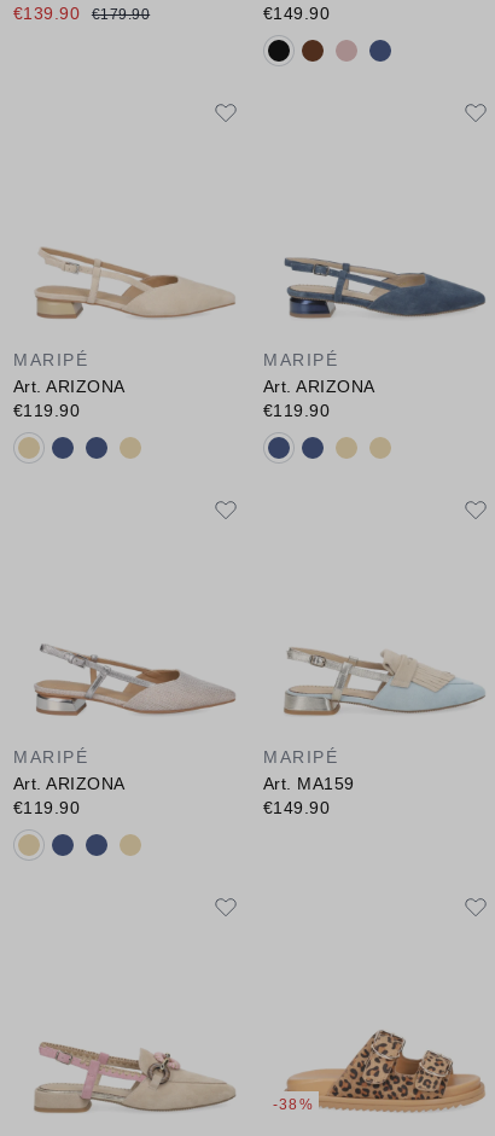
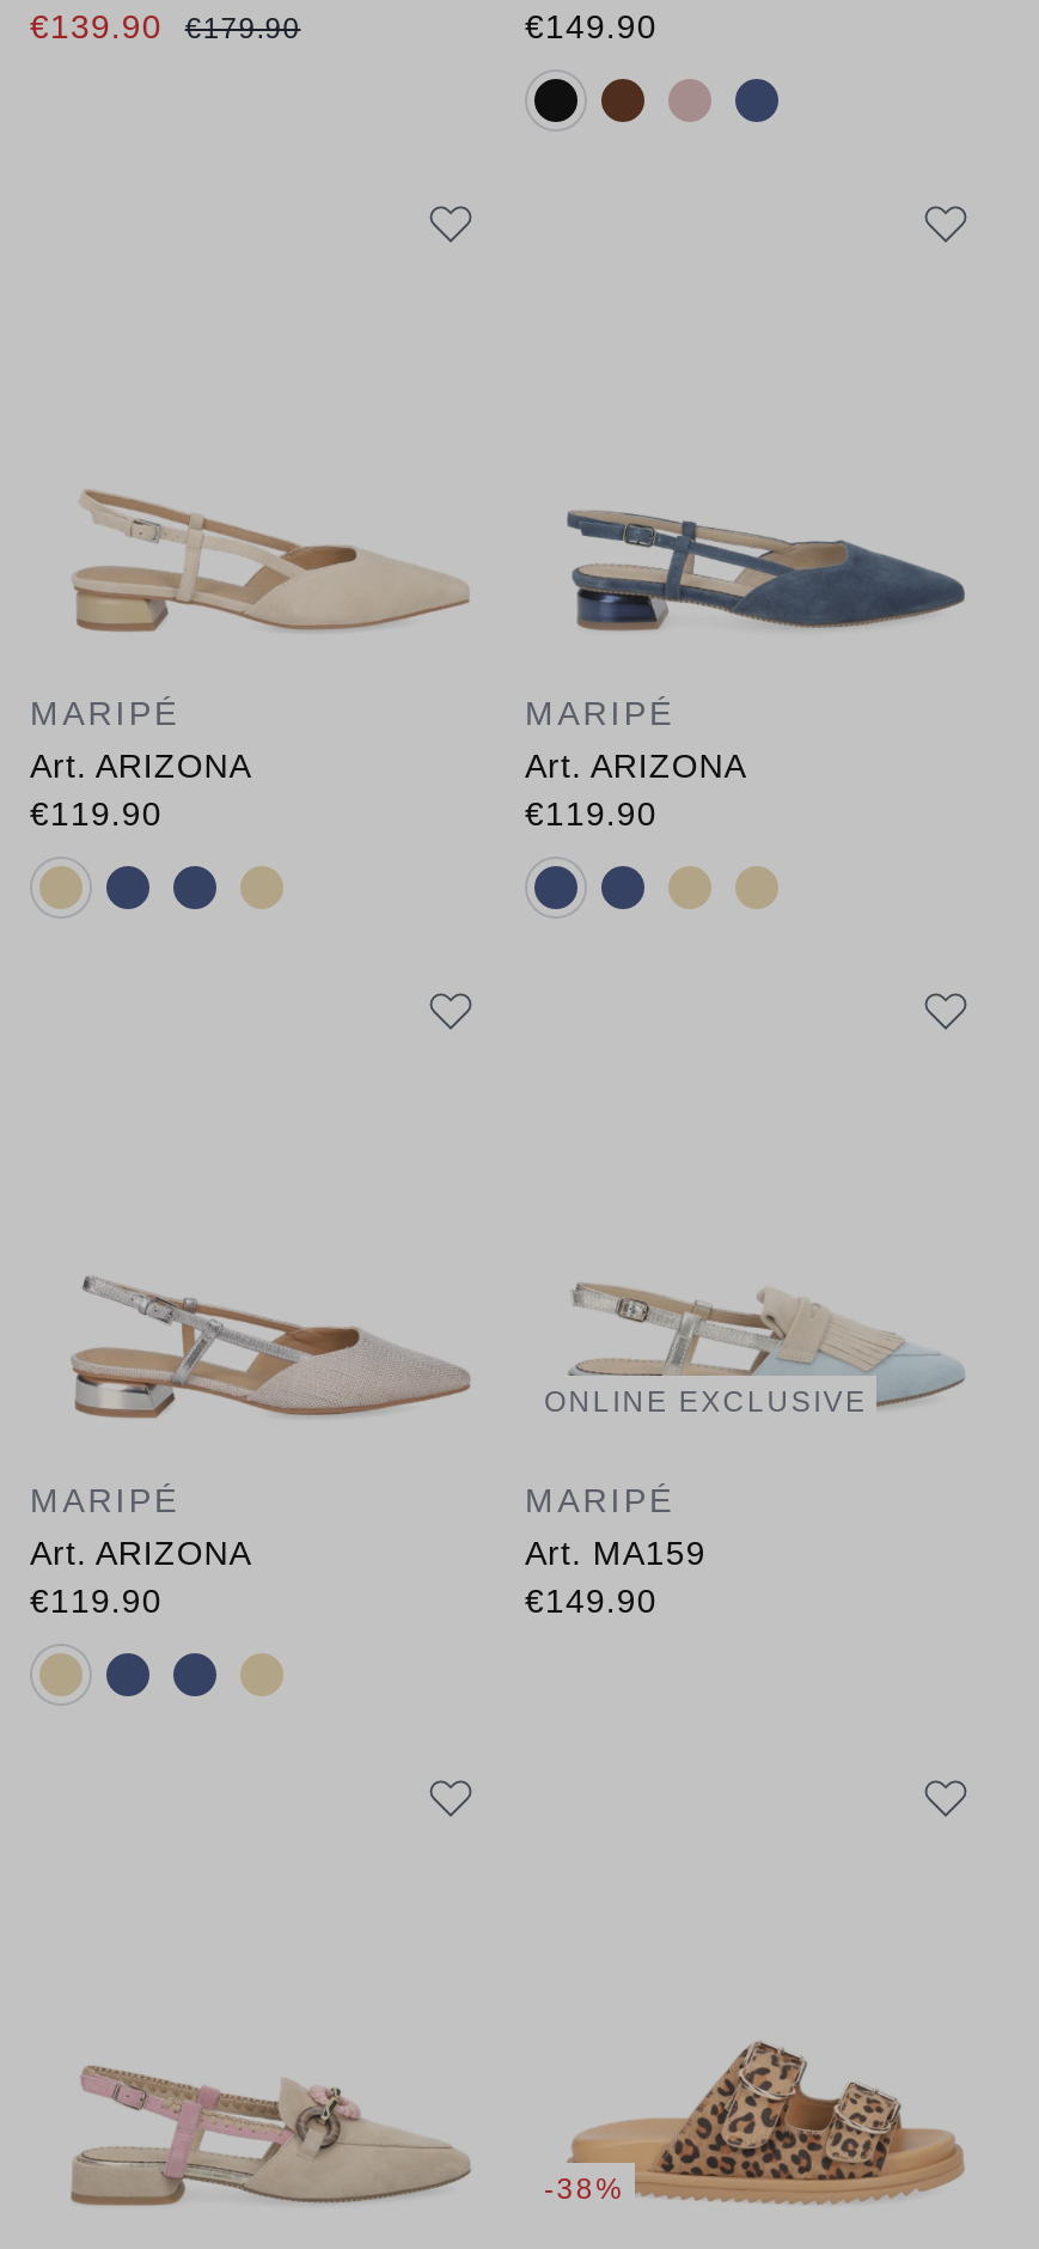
none -> [544,1384,867,1418] ONLINE EXCLUSIVE

